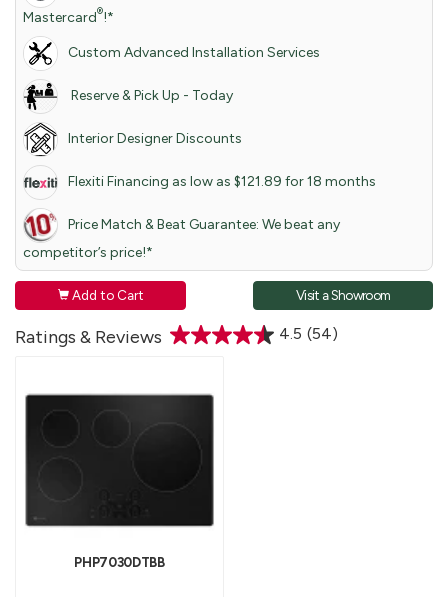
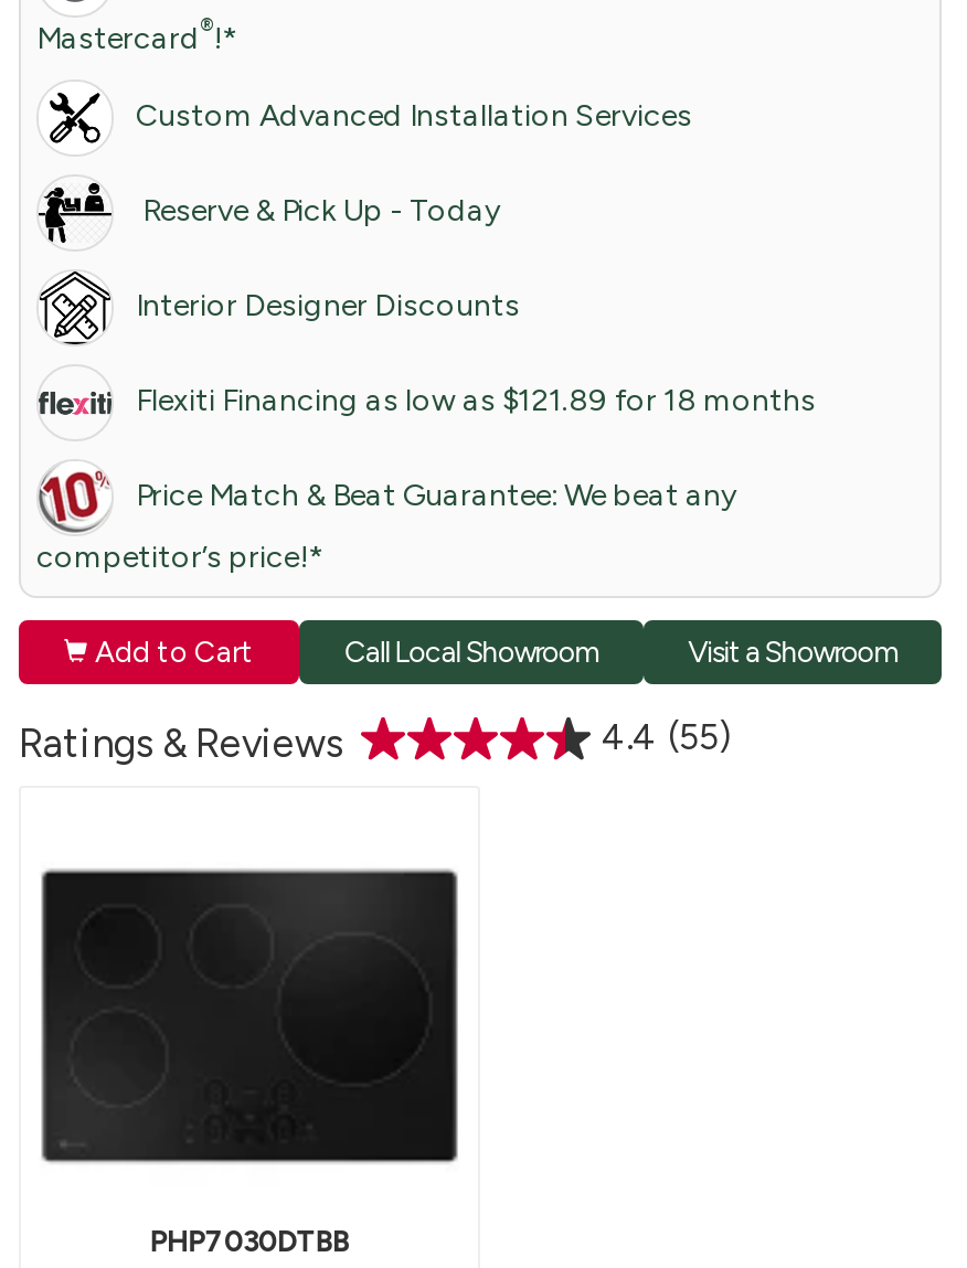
none -> [345,633,597,668] Call Local Showroom
[279,325,338,344] 4.5 (54) -> [602,716,732,758] 4.4 (55)

